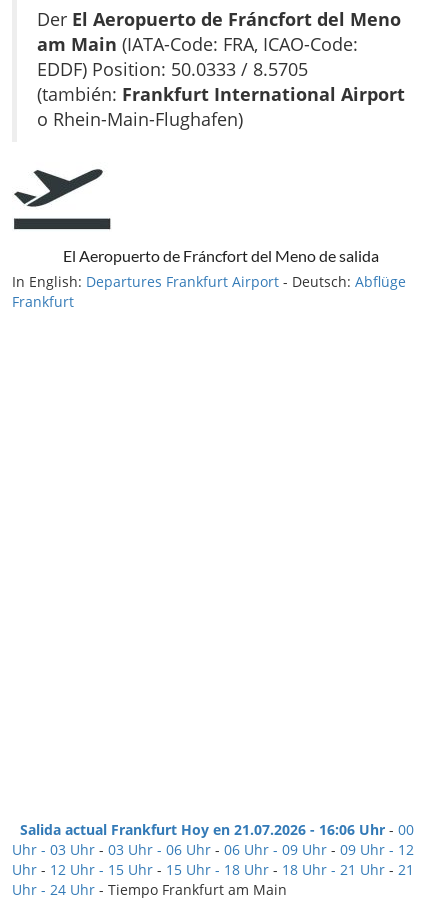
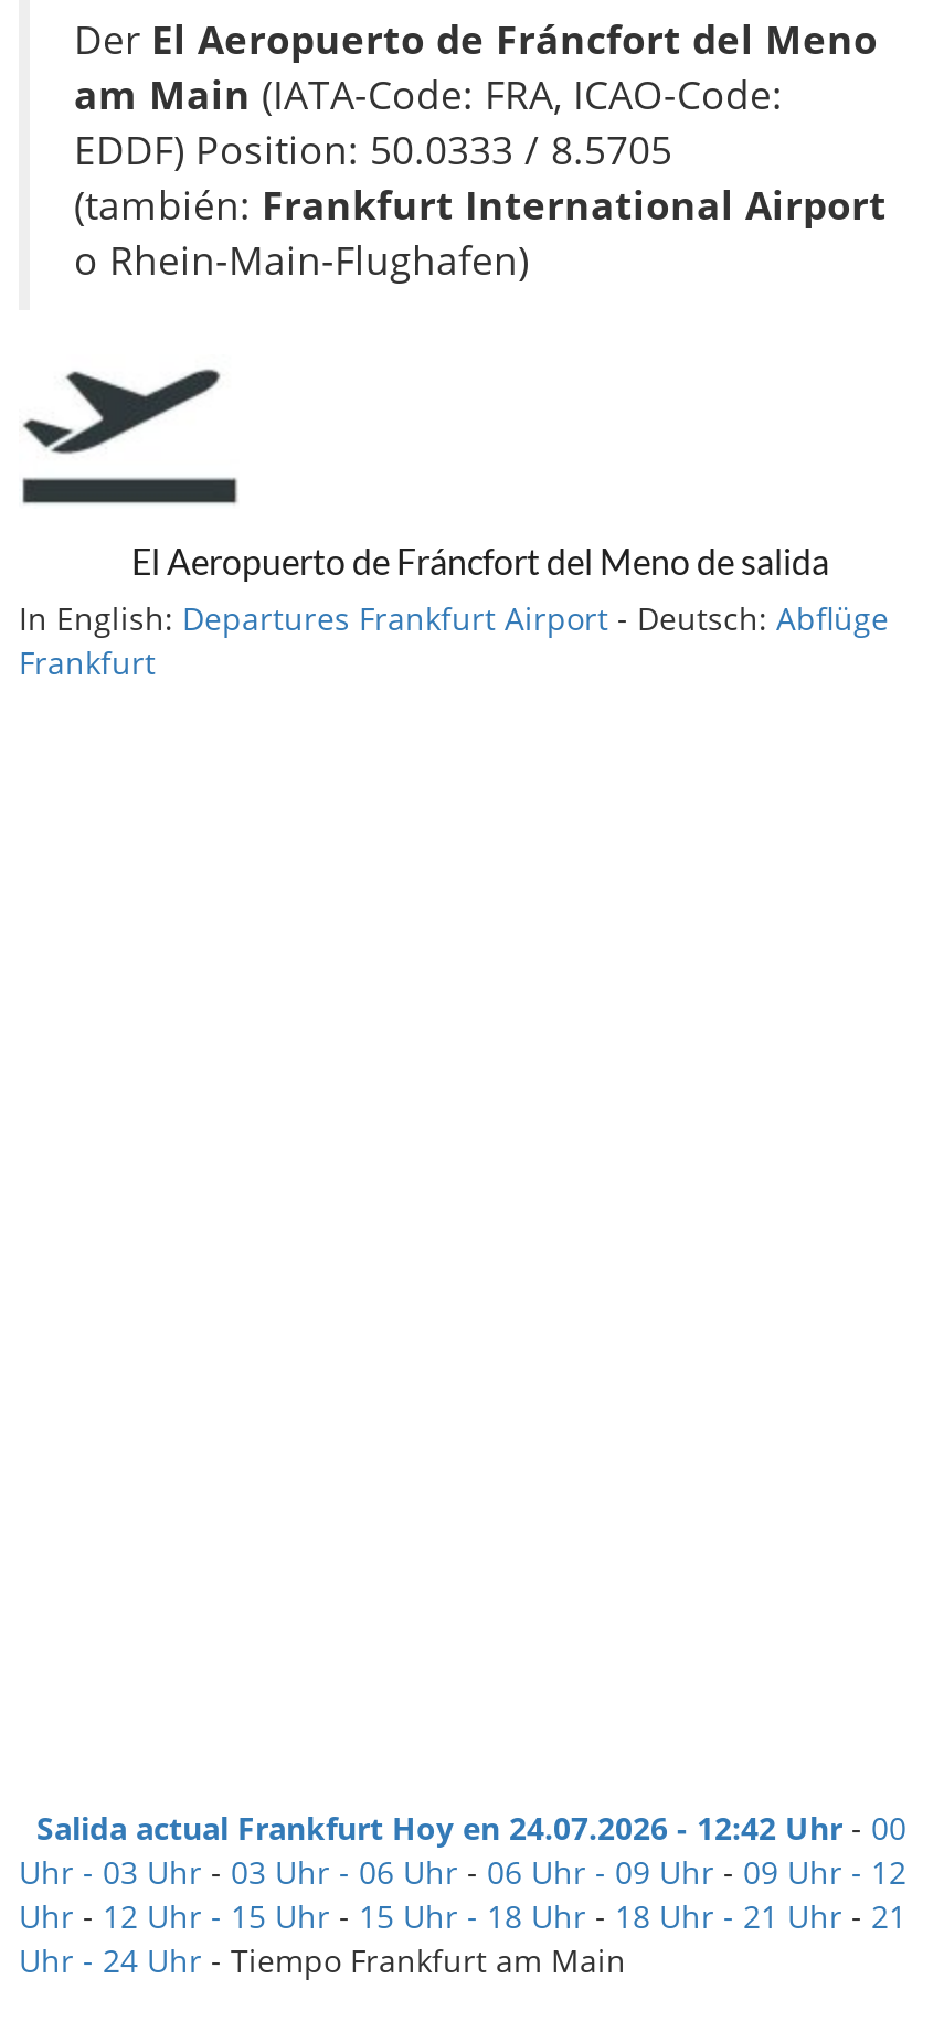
[16,820,414,839] Salida actual Frankfurt Hoy en 21.07.2026 - 16:06 Uhr - 00 -> [28,1806,906,1848] Salida actual Frankfurt Hoy en 24.07.2026 - 12:42 Uhr - 00

